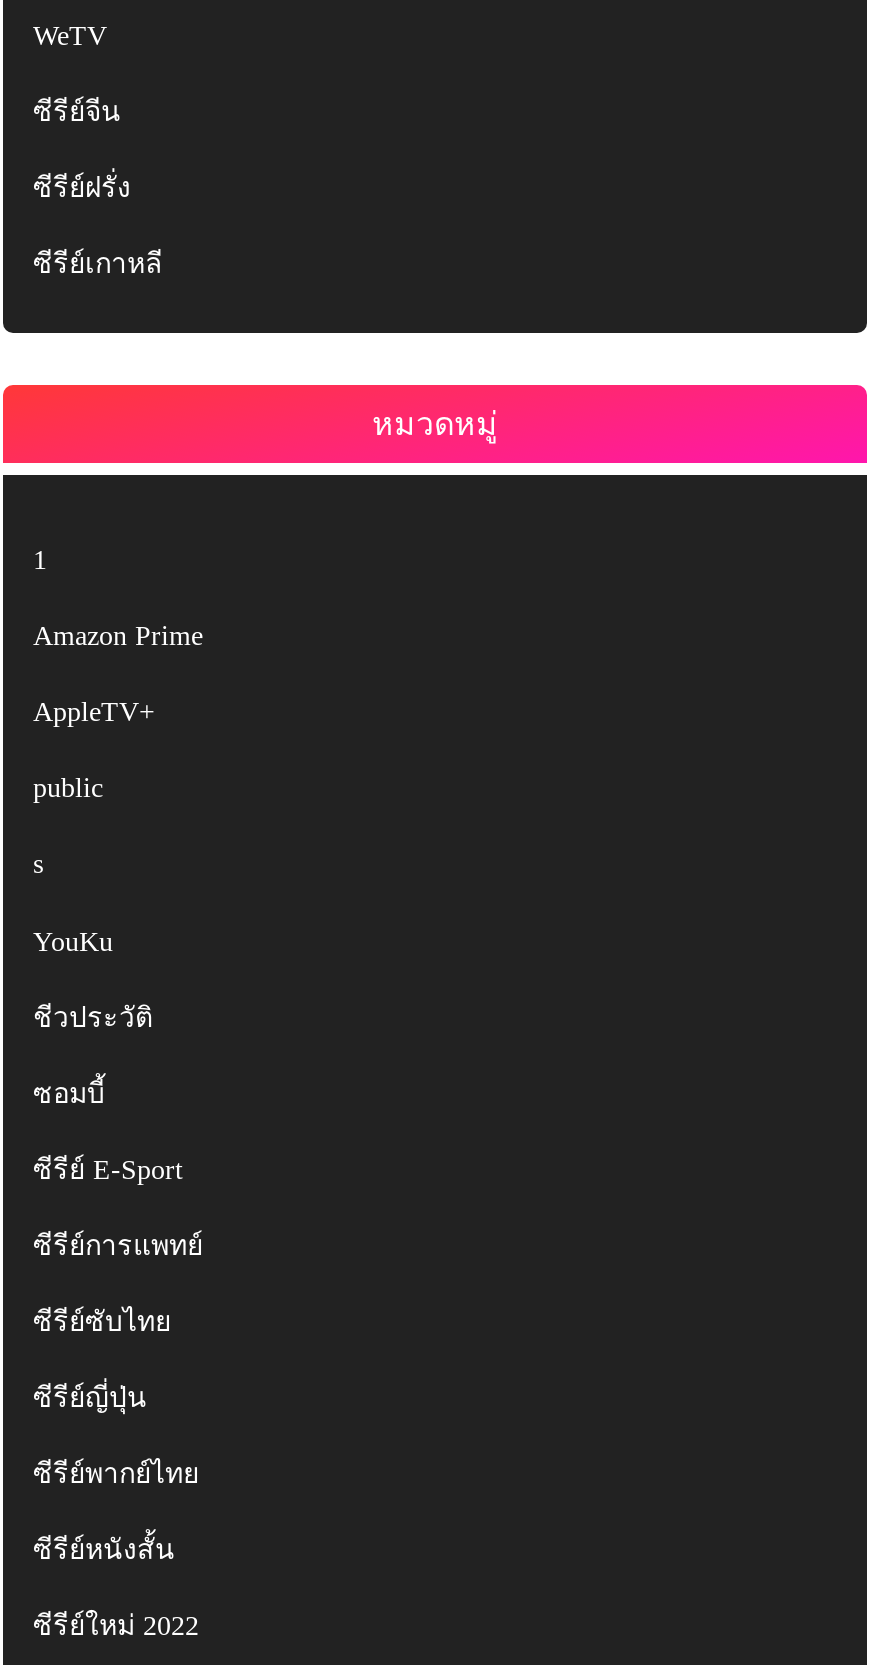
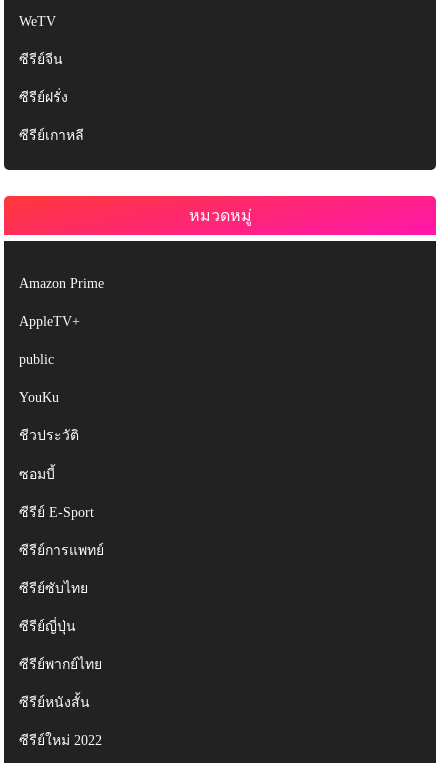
[33,546,47,576] 1 -> none
[33,850,43,880] s -> none

